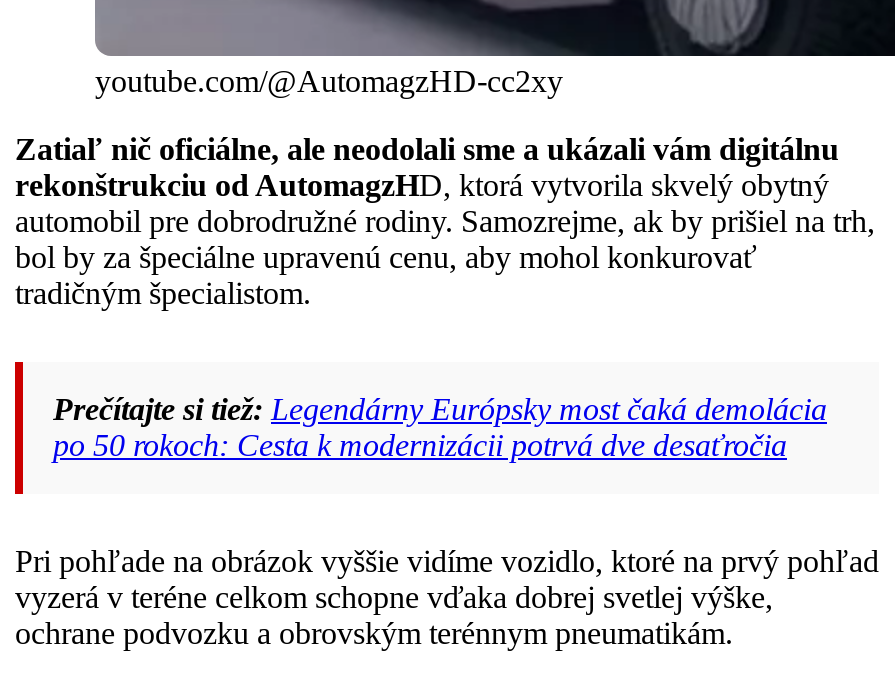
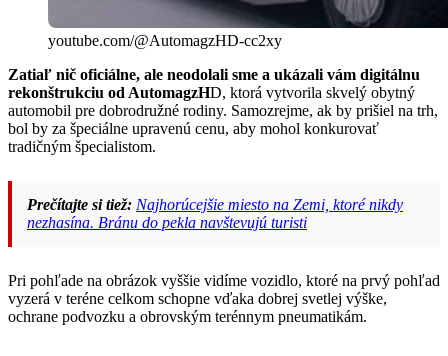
[53,391,827,461] Prečítajte si tiež: Legendárny Európsky most čaká demolácia | po 50 rokoch: Cesta k modernizácii potrvá dve desaťročia -> [27,195,403,230] Prečítajte si tiež: Najhorúcejšie miesto na Zemi, ktoré nikdy | nezhasína. Bránu do pekla navštevujú turisti

